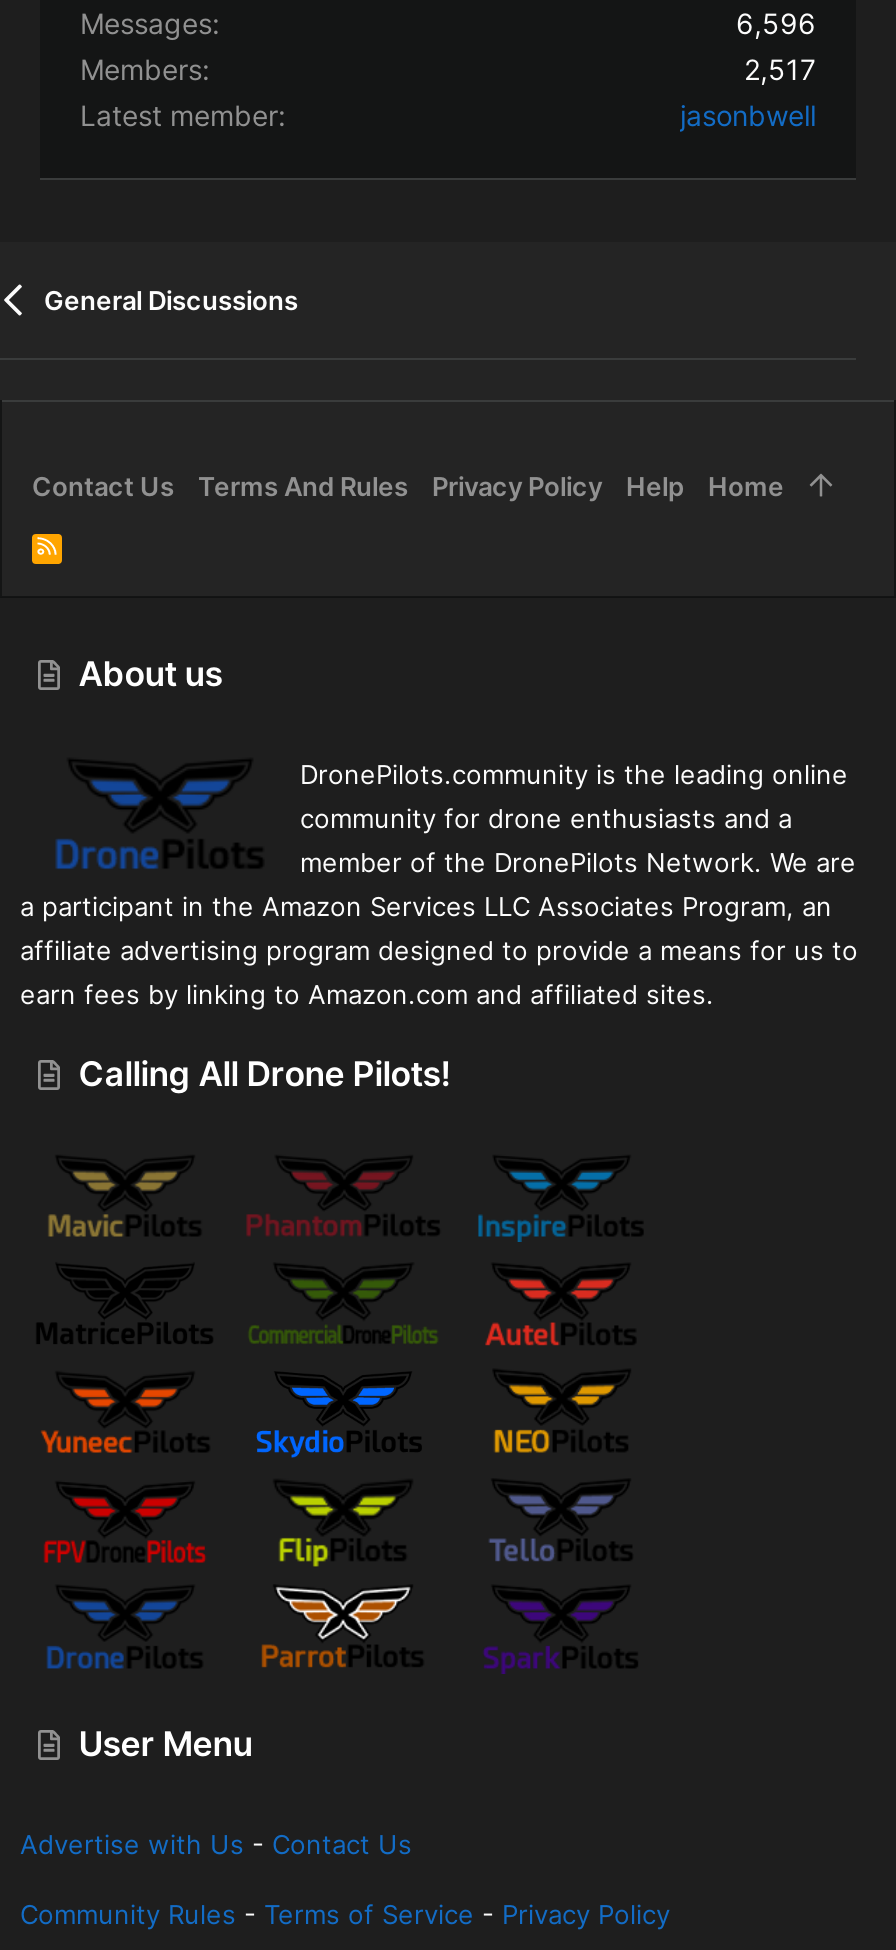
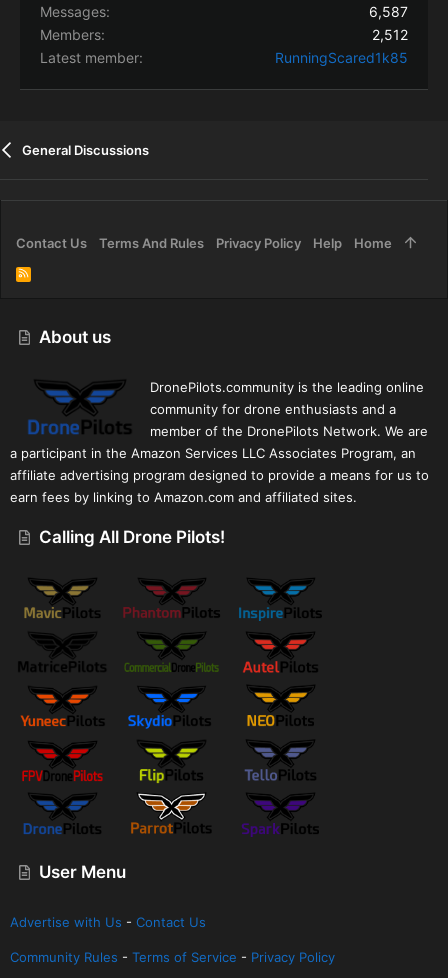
[736,7,816,41] 6,596 -> [369,3,408,20] 6,587
[744,53,816,87] 2,517 -> [372,26,408,43] 2,512
[680,99,816,133] jasonbwell -> [275,49,408,66] RunningScared1k85

